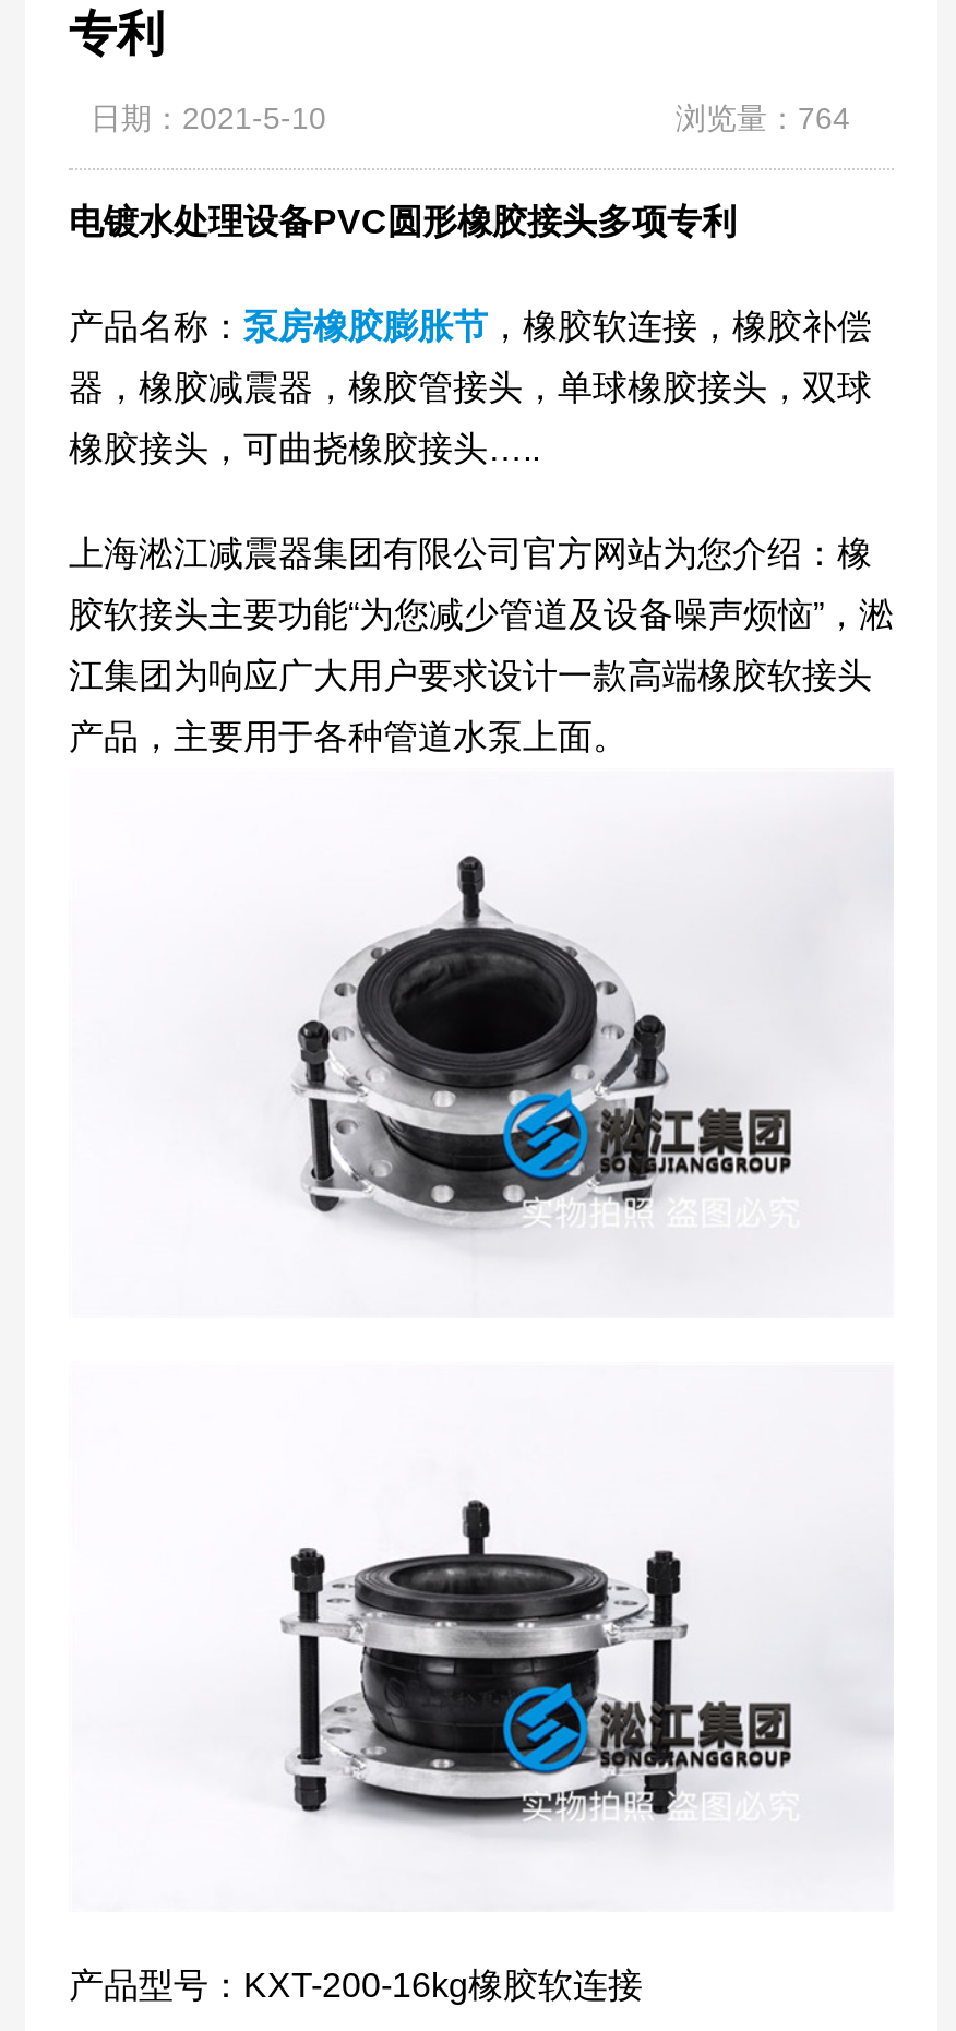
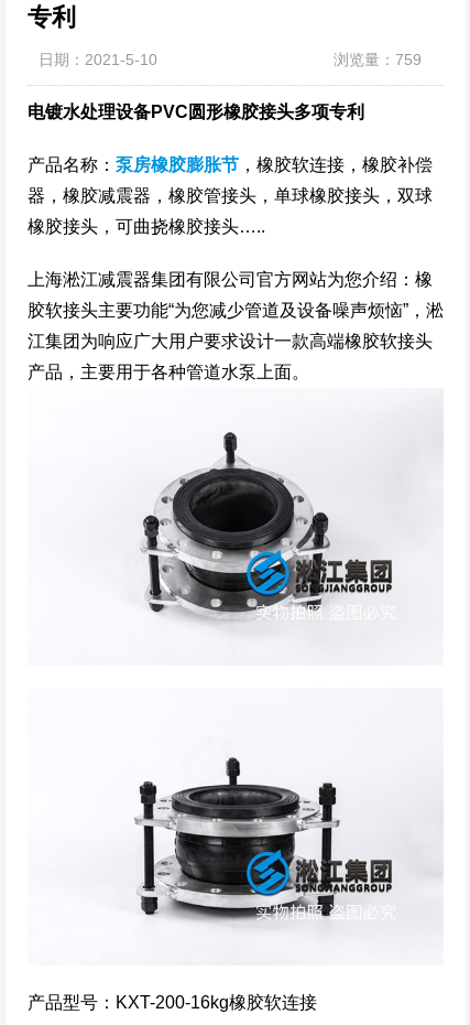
[676,100,850,135] 浏览量：764 -> [334,51,422,68] 浏览量：759

